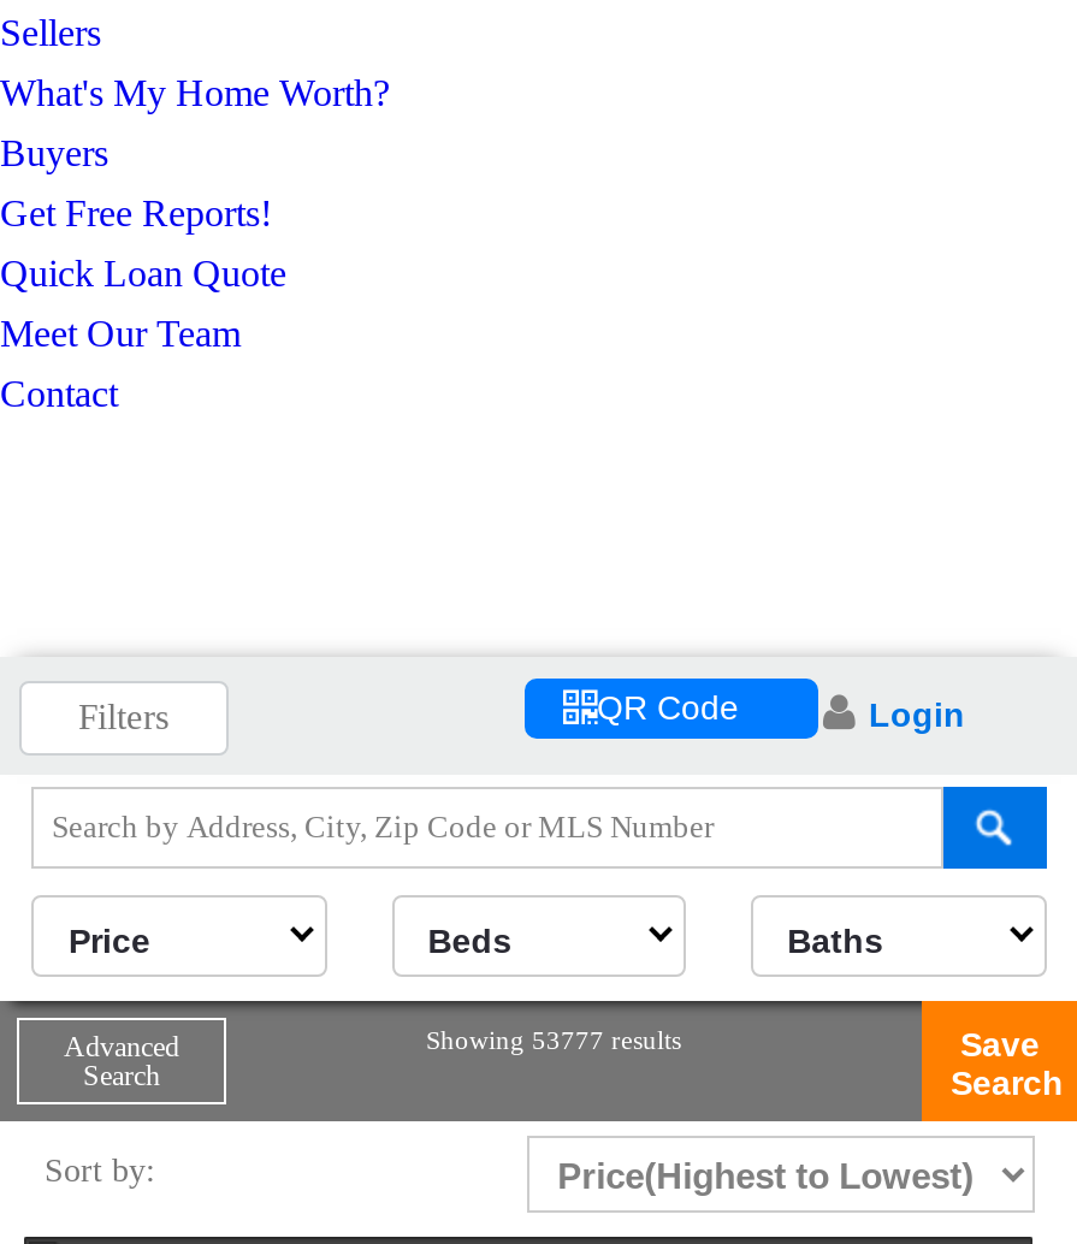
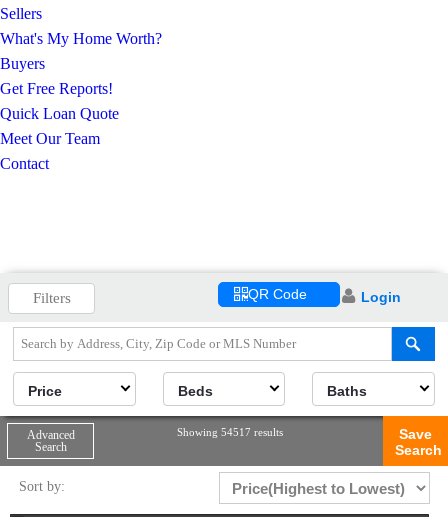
[426,1025,681,1054] Showing 53777 results -> [177,426,283,438] Showing 54517 results

